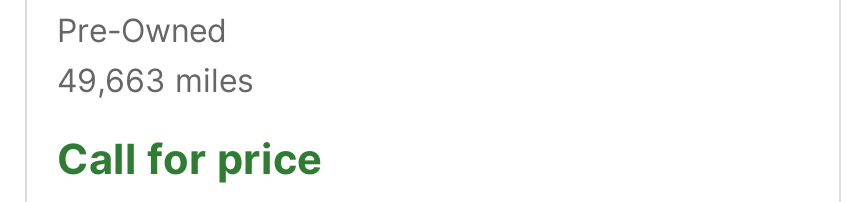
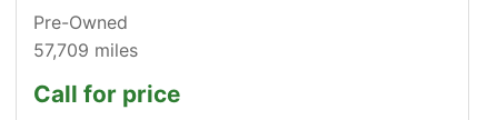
[57,60,253,100] 49,663 miles -> [33,39,138,61] 57,709 miles

